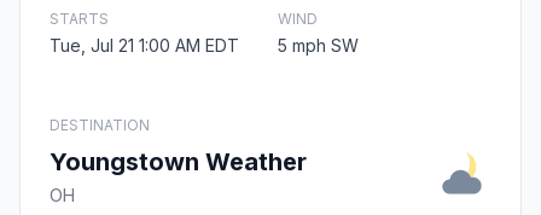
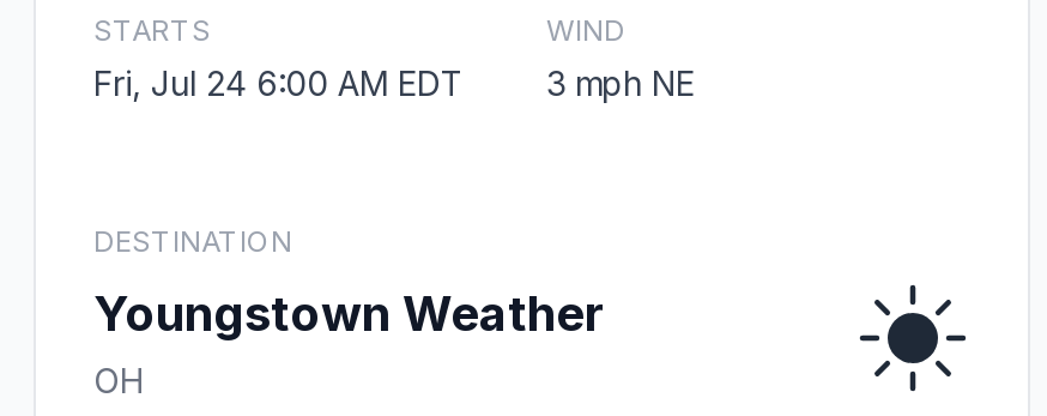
[50,35,239,56] Tue, Jul 21 1:00 AM EDT -> [93,63,465,104] Fri, Jul 24 6:00 AM EDT
[278,35,359,56] 5 mph SW -> [546,63,695,104] 3 mph NE
[437,149,488,199] [image] -> [858,283,968,393] [image]

